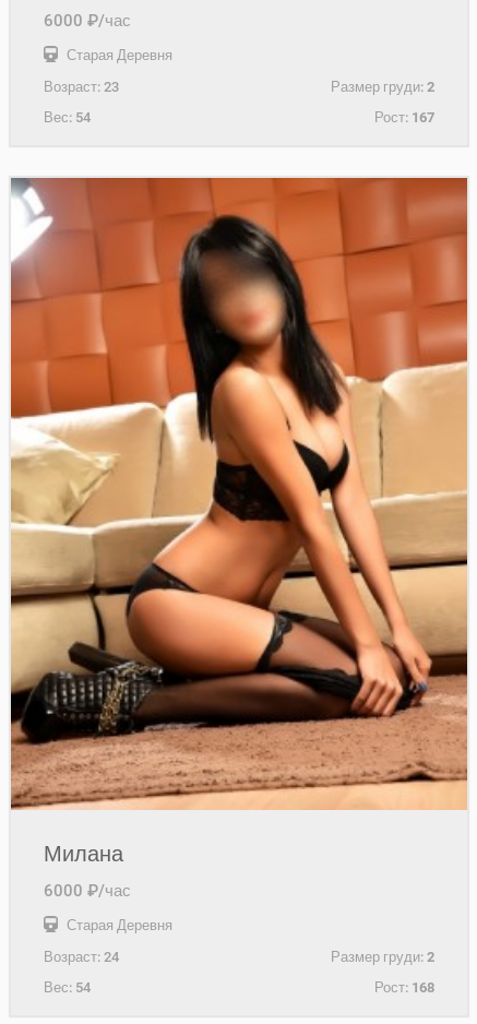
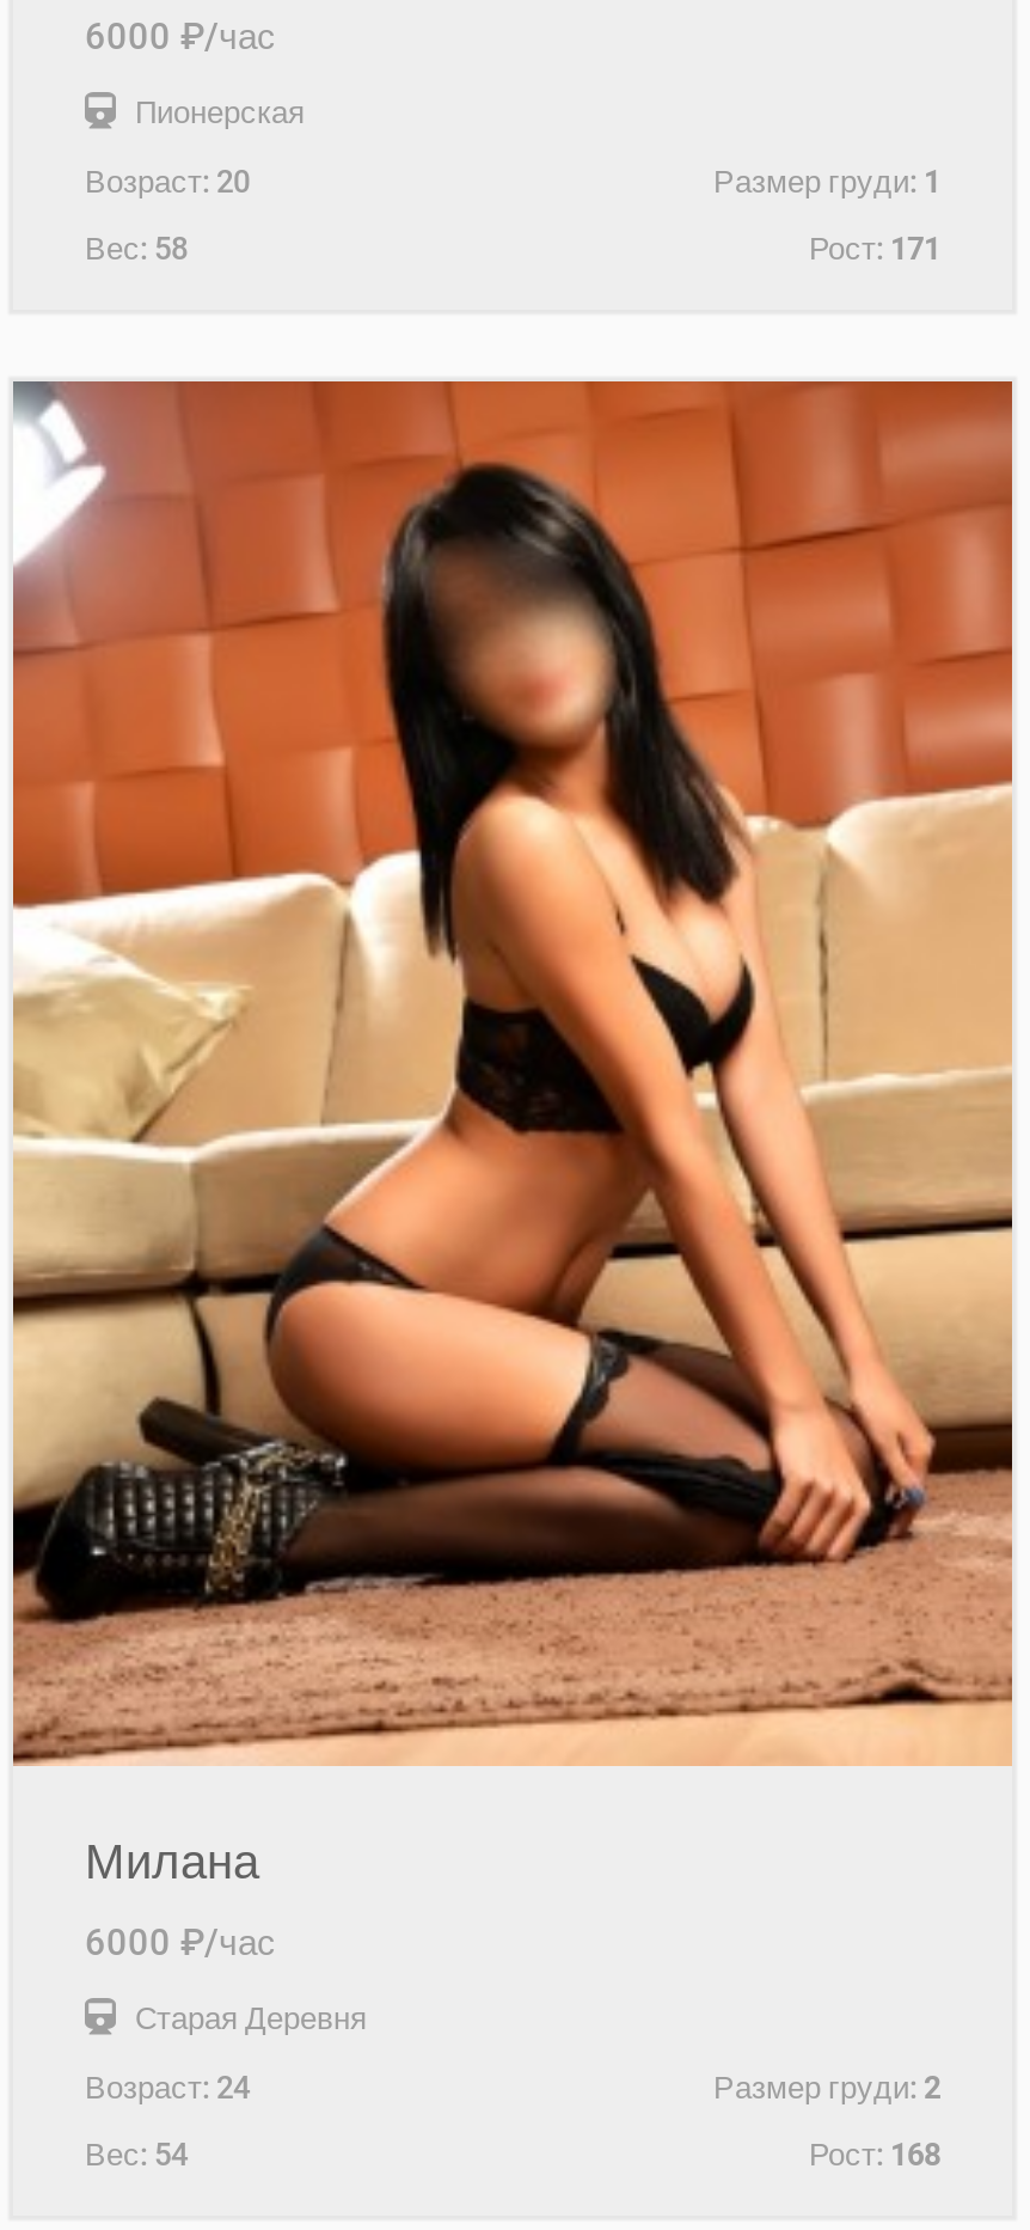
[67,47,172,63] Старая Деревня -> [135,94,305,130] Пионерская
[44,78,434,95] Возраст: 23 | Размер груди: 2 -> [85,164,940,199] Возраст: 20 | Размер груди: 1
[44,109,434,125] Вес: 54 | Рост: 167 -> [85,231,940,266] Вес: 58 | Рост: 171

